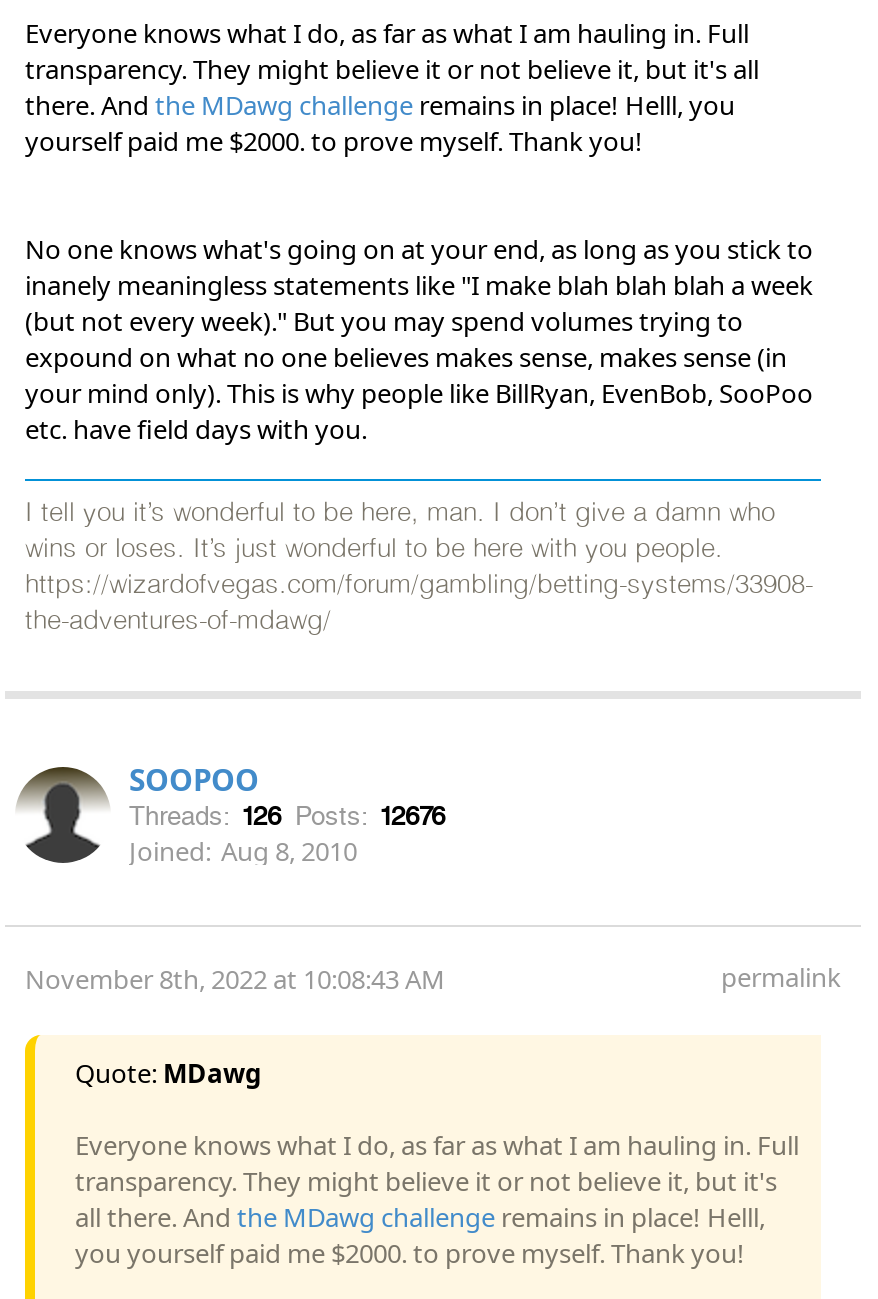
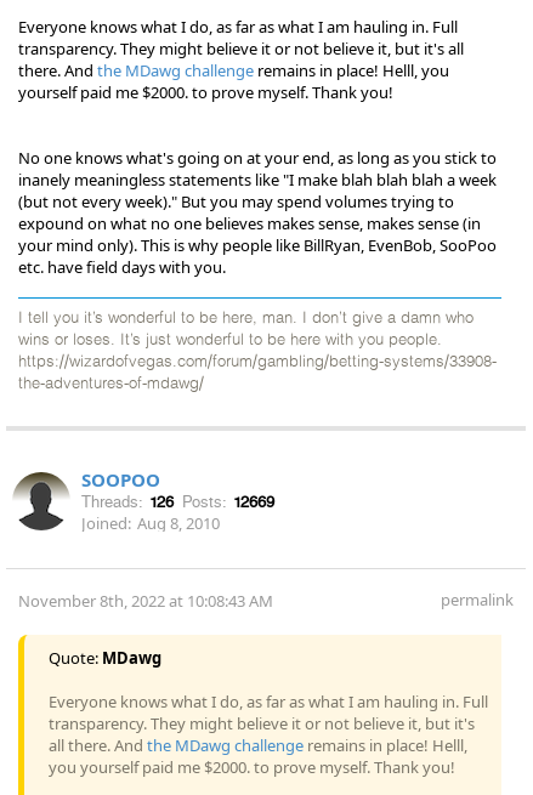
[129,800,445,830] Threads: 126 Posts: 12676 -> [81,492,274,510] Threads: 126 Posts: 12669

